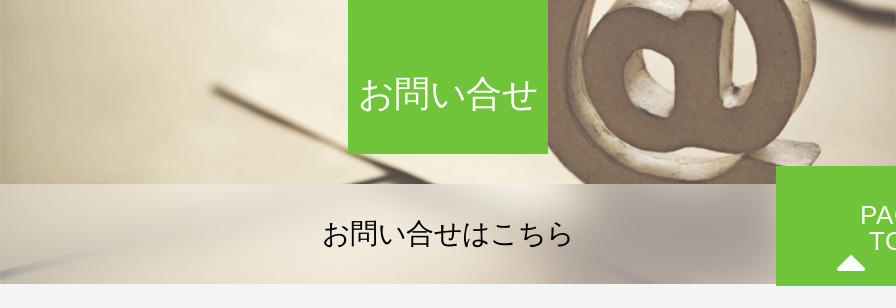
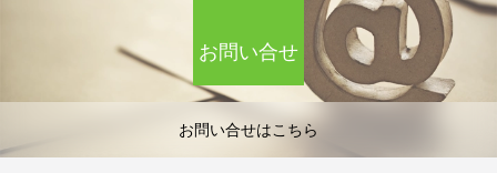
[774,164,890,288] [image] -> [430,92,494,159] [image]

